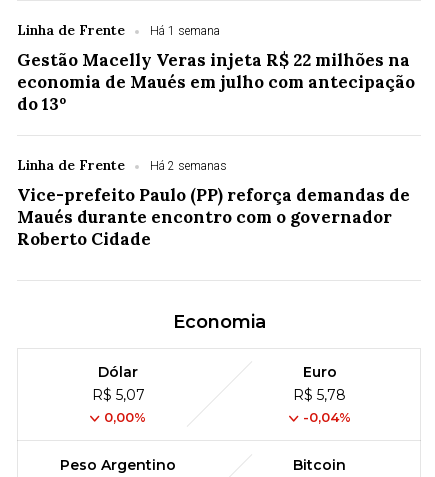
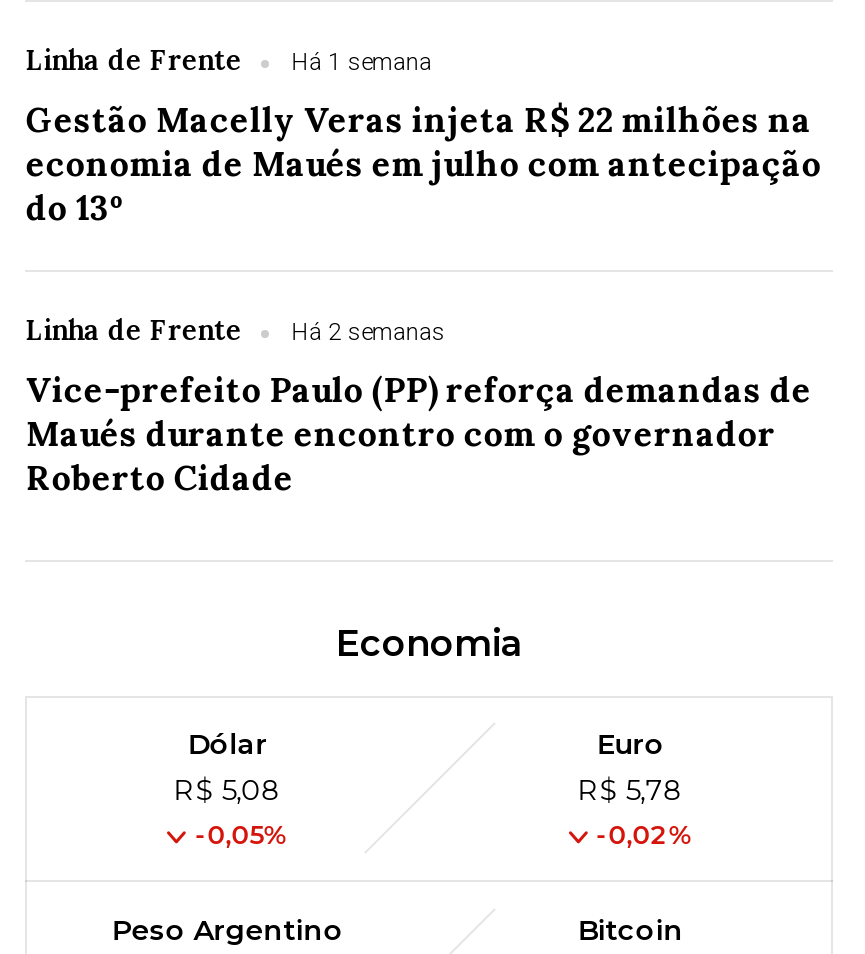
[92,386,145,404] R$ 5,07 -> [173,772,281,808] R$ 5,08
[104,409,146,425] 0,00% -> [195,818,287,850] -0,05%
[303,409,351,425] -0,04% -> [597,818,693,850] -0,02%

